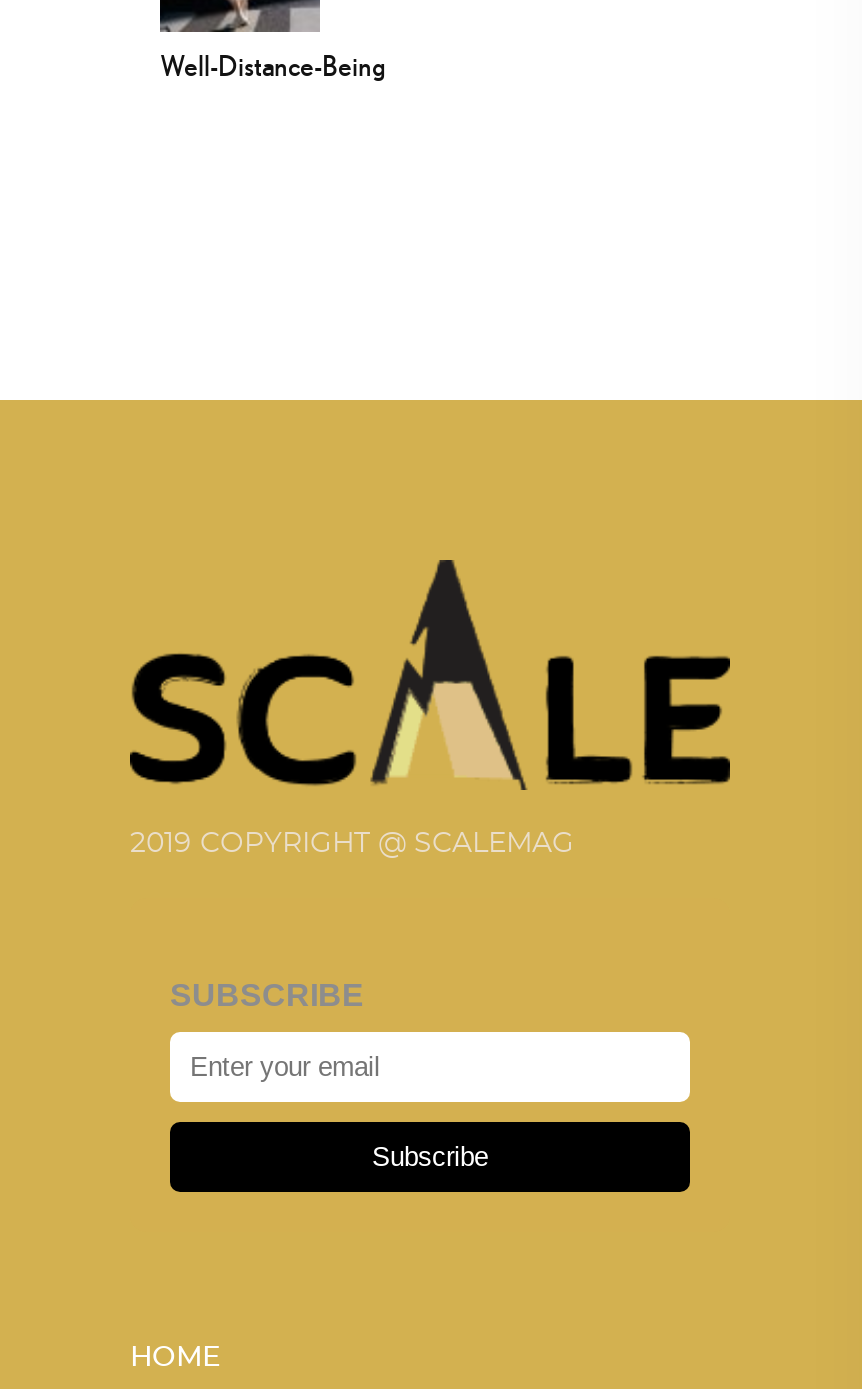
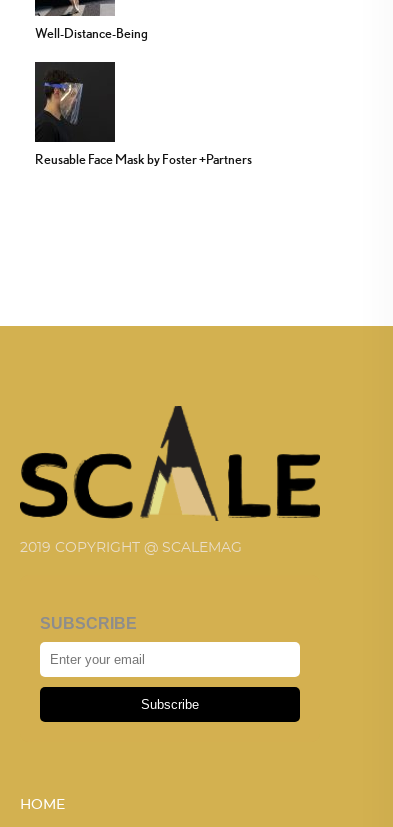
none -> [35,61,252,167] [image] | Reusable Face Mask by Foster +Partners

